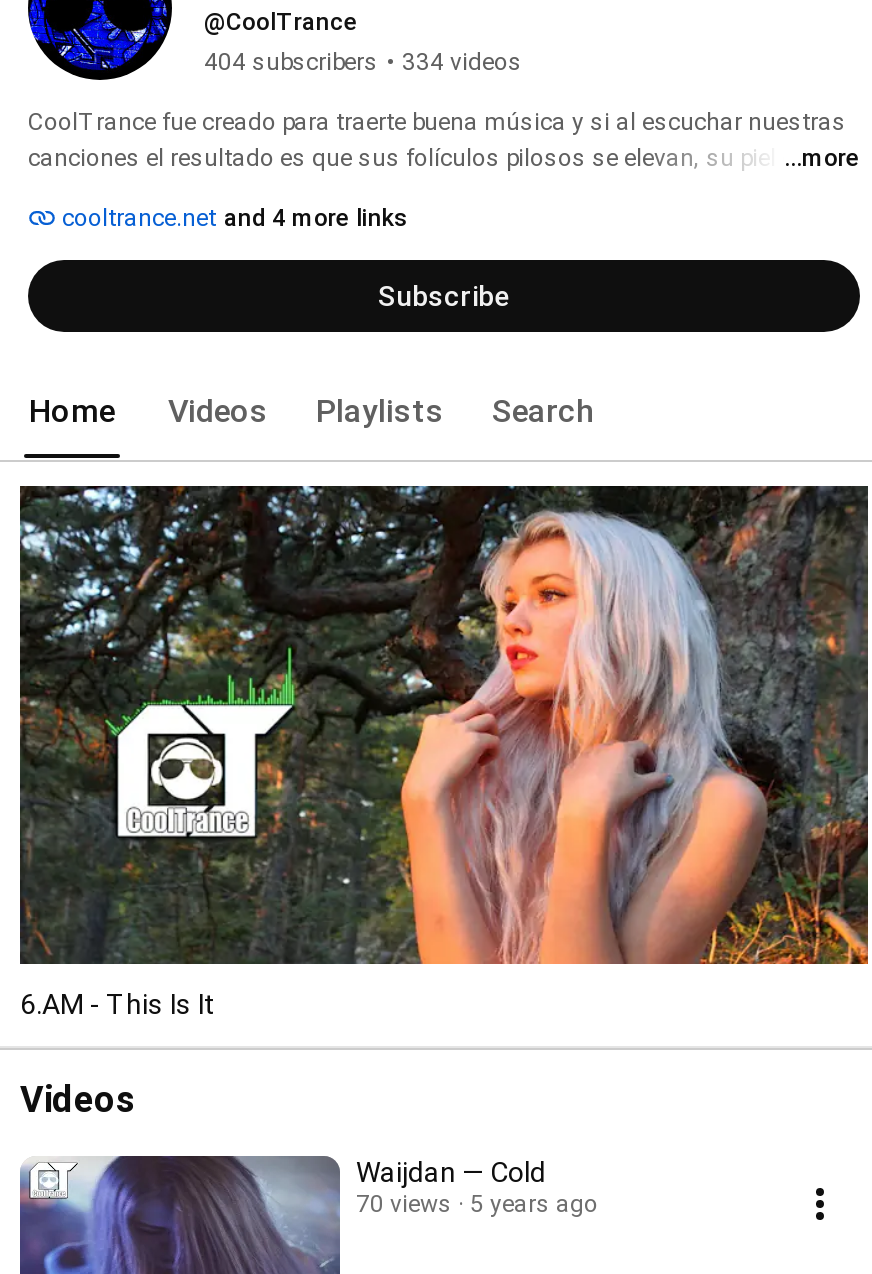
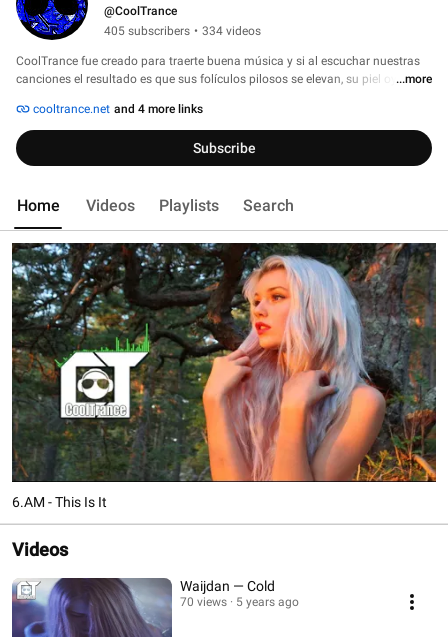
[204,48,522,76] 404 subscribers • 334 videos -> [104,24,261,38] 405 subscribers • 334 videos

